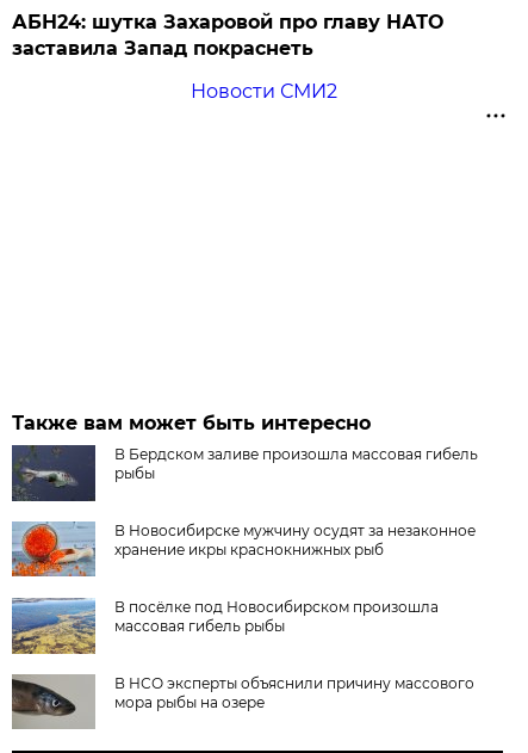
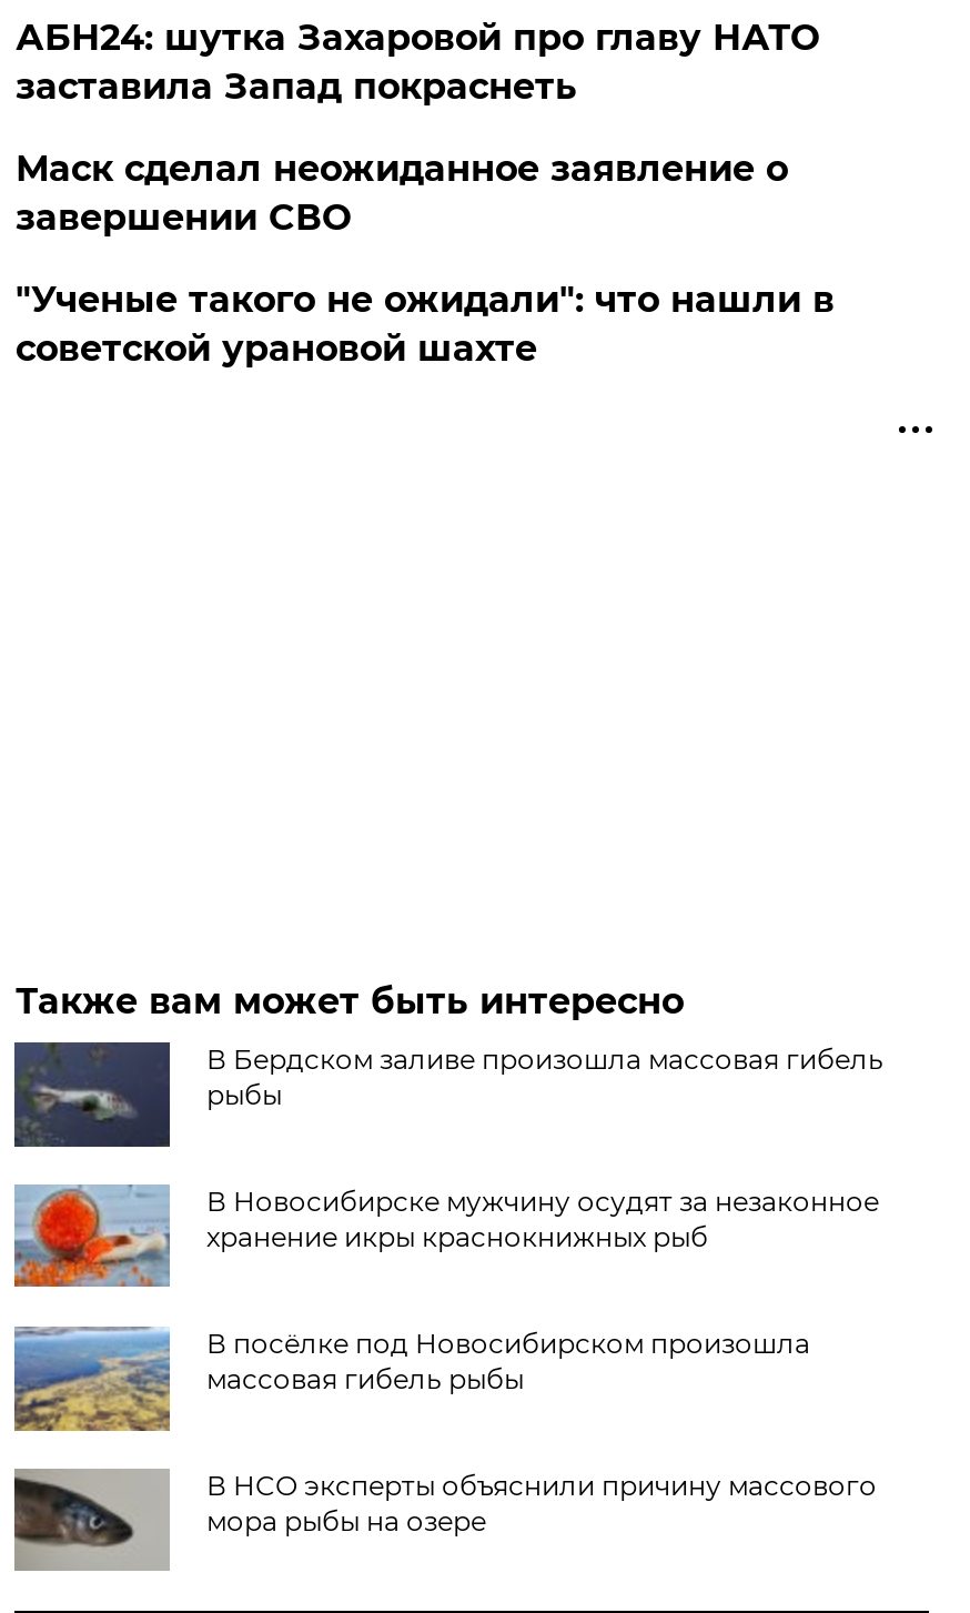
[190,80,337,103] Новости СМИ2 -> [15,148,834,370] Маск сделал неожиданное заявление о | завершении СВО | "Ученые такого не ожидали": что нашли в | советской урановой шахте

